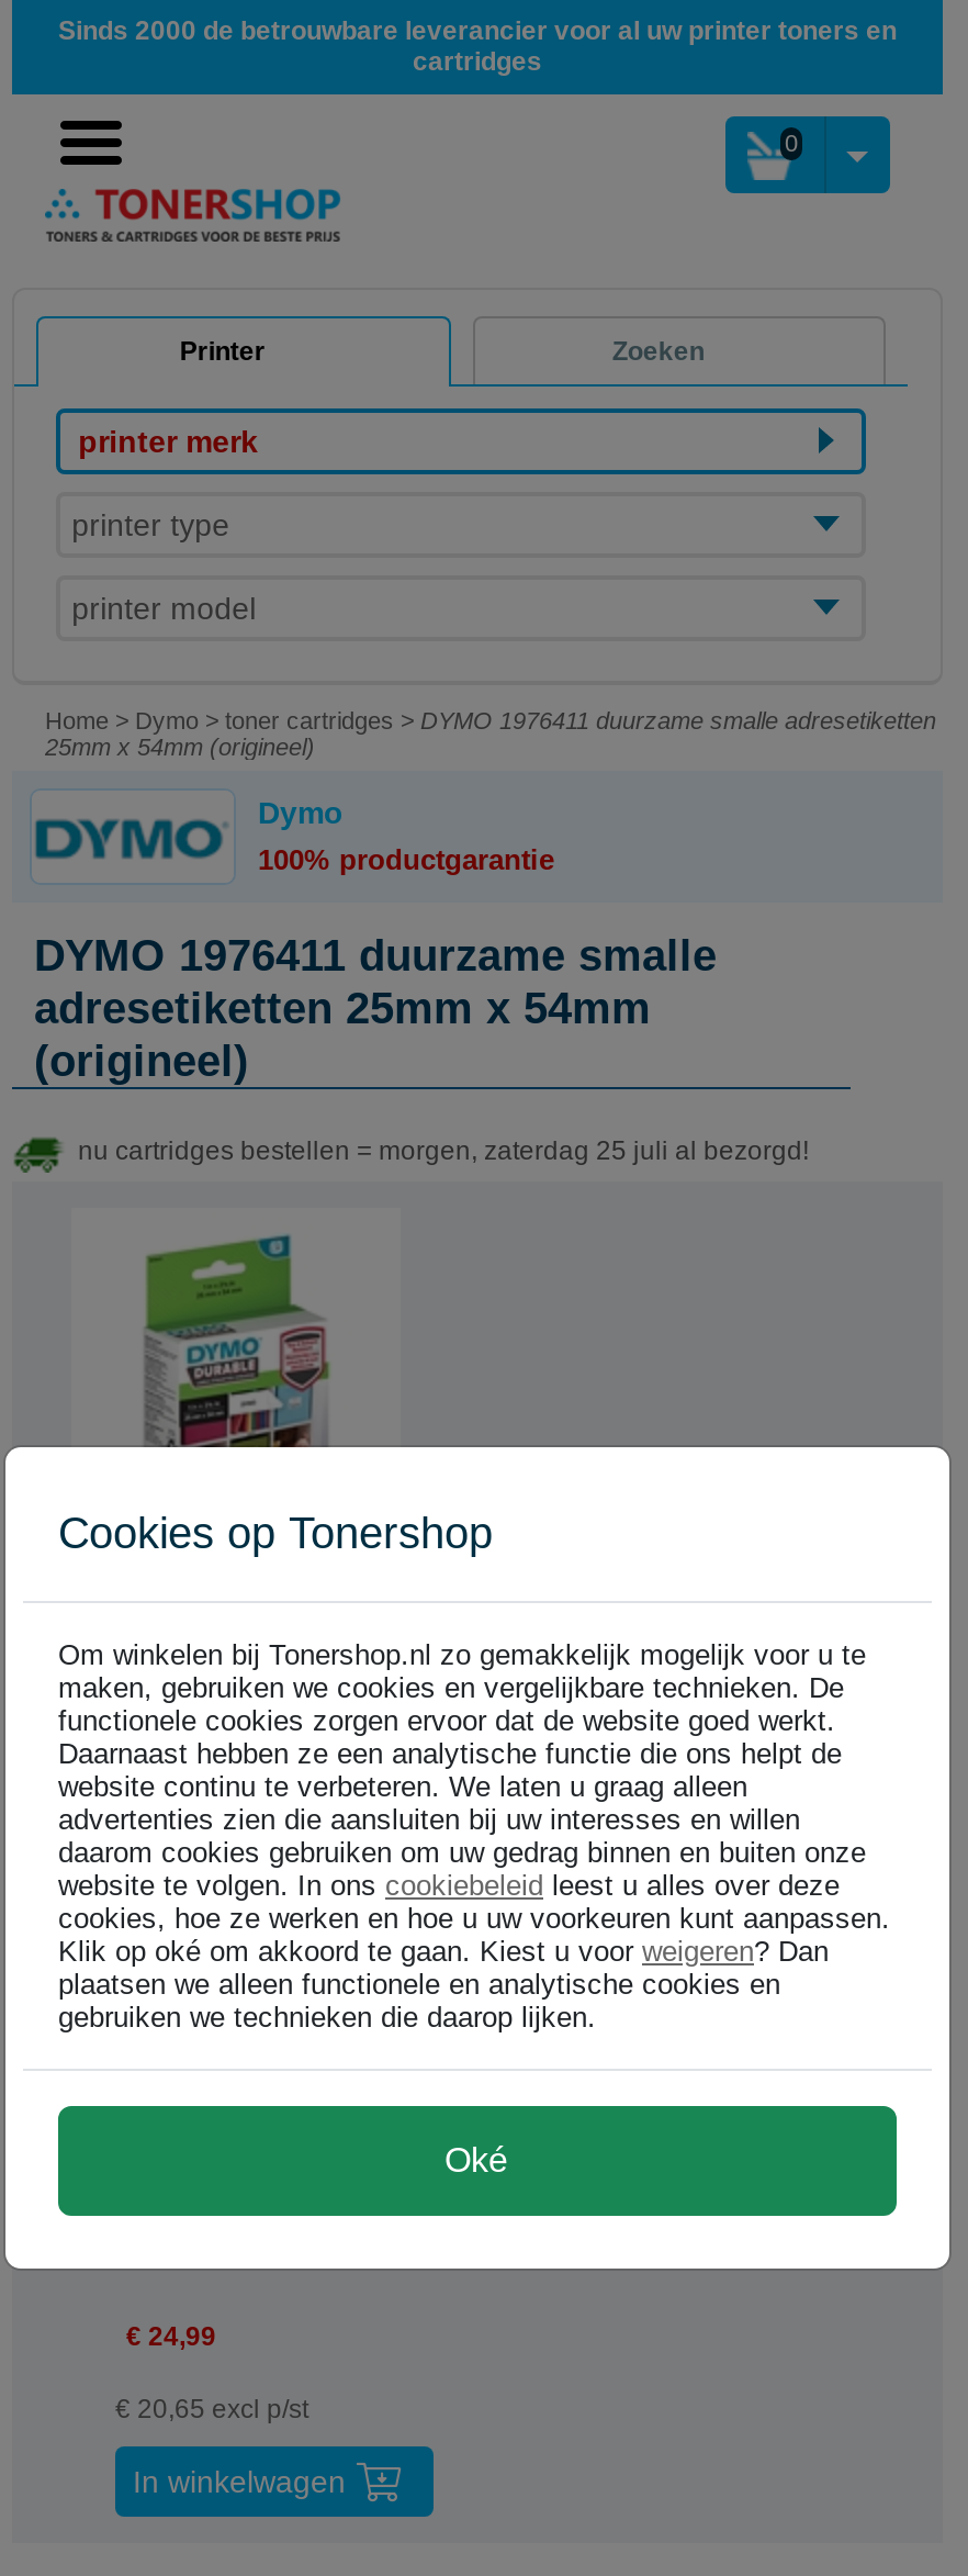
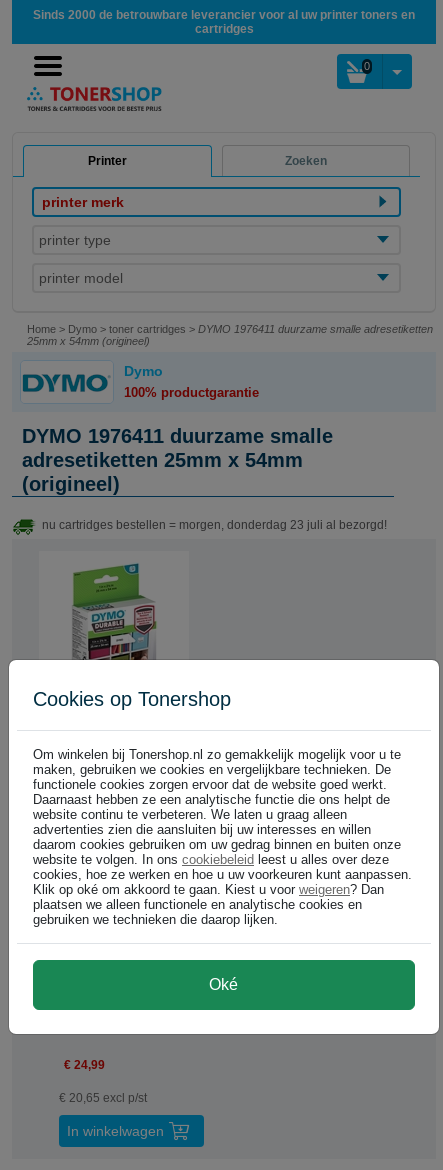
[78,1135,809,1166] nu cartridges bestellen = morgen, zaterdag 25 juli al bezorgd! -> [42,518,387,532] nu cartridges bestellen = morgen, donderdag 23 juli al bezorgd!

